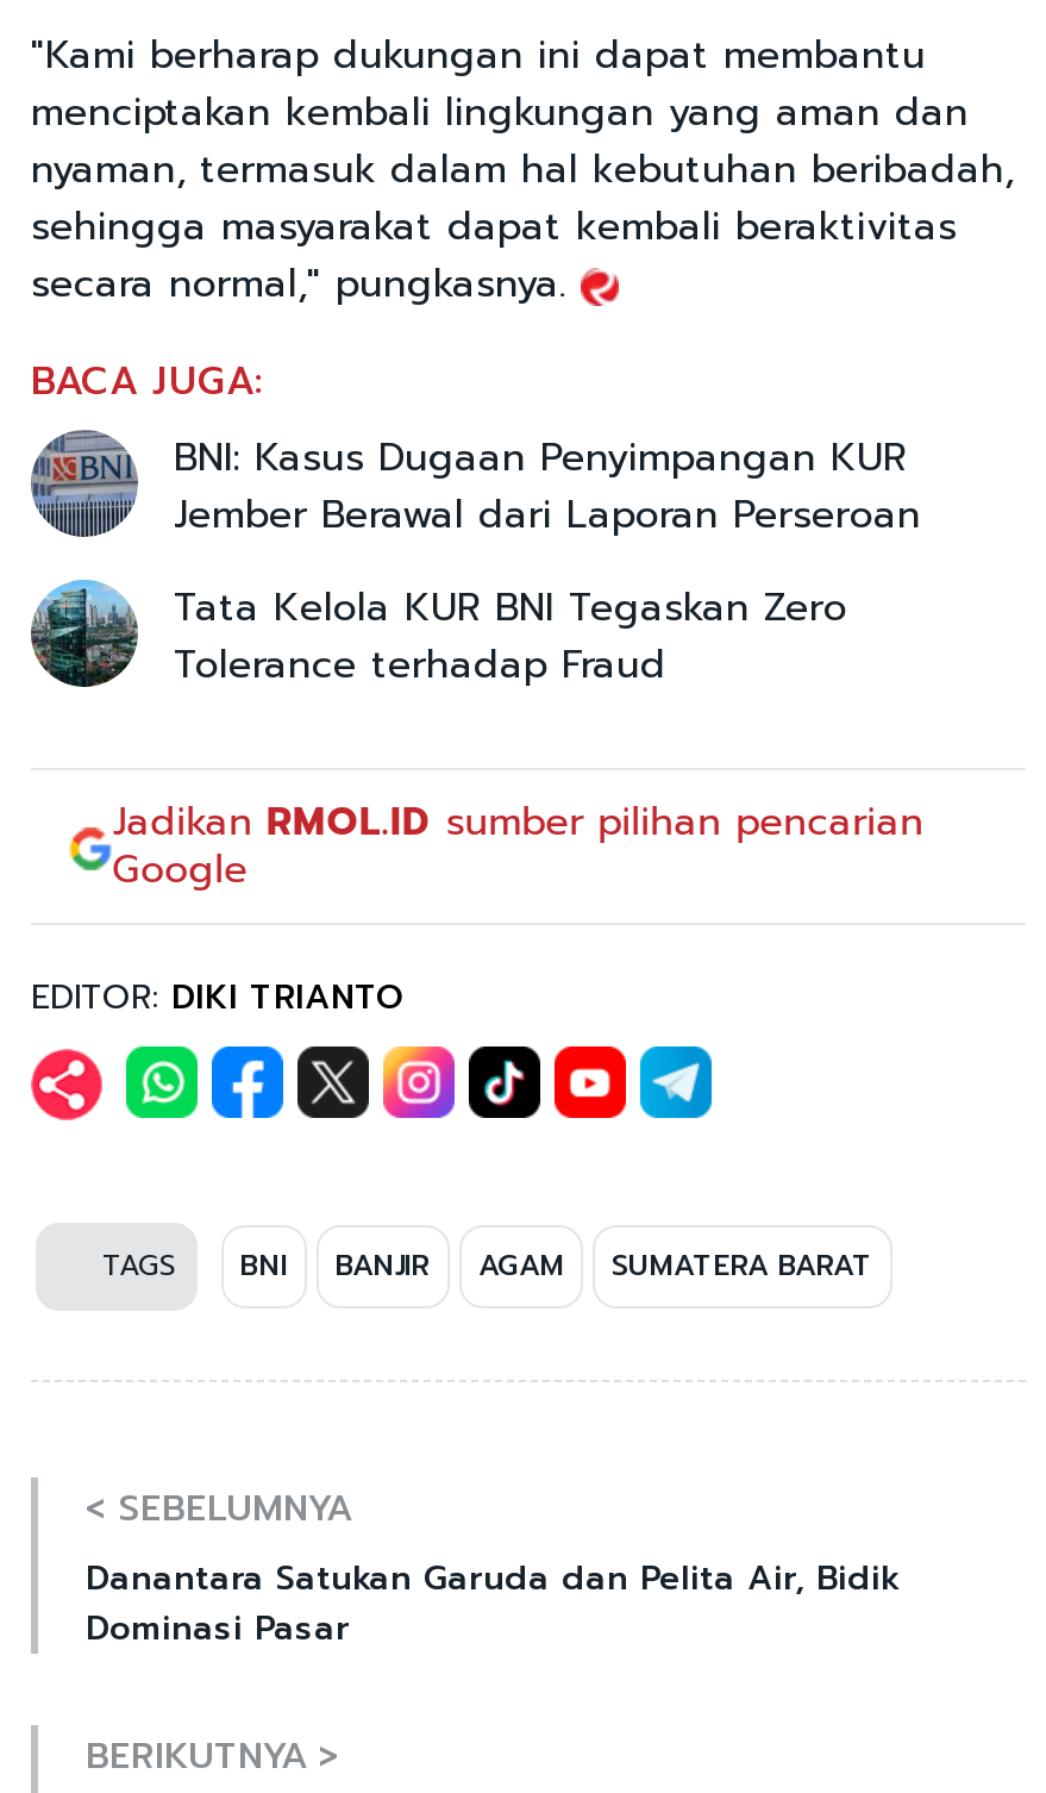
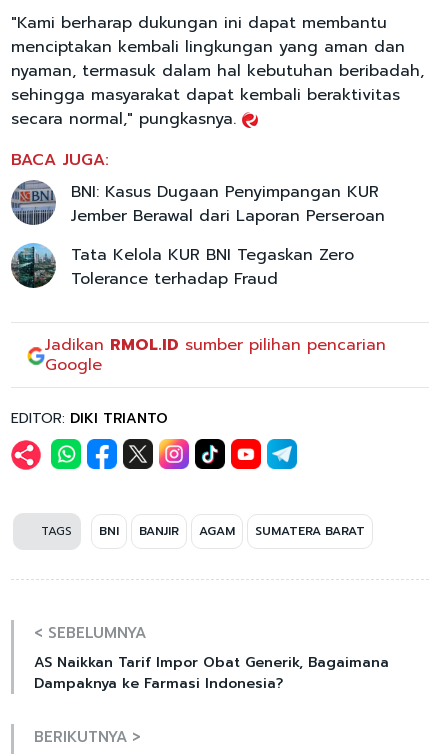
[86,1554,900,1654] Danantara Satukan Garuda dan Pelita Air, Bidik | Dominasi Pasar -> [34,652,389,694] AS Naikkan Tarif Impor Obat Generik, Bagaimana | Dampaknya ke Farmasi Indonesia?

